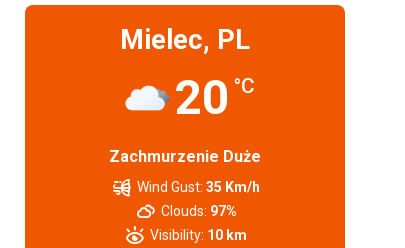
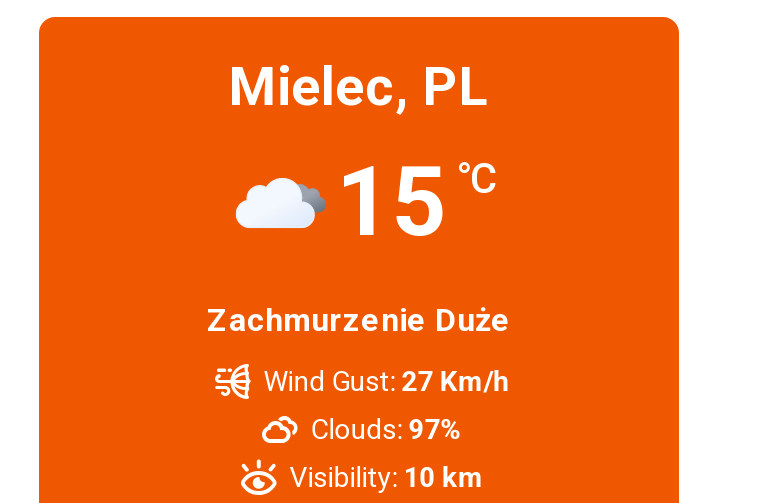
[173,69,254,126] 20 °C -> [336,145,498,259] 15 °C
[137,179,260,195] Wind Gust: 35 Km/h -> [263,365,509,397] Wind Gust: 27 Km/h

